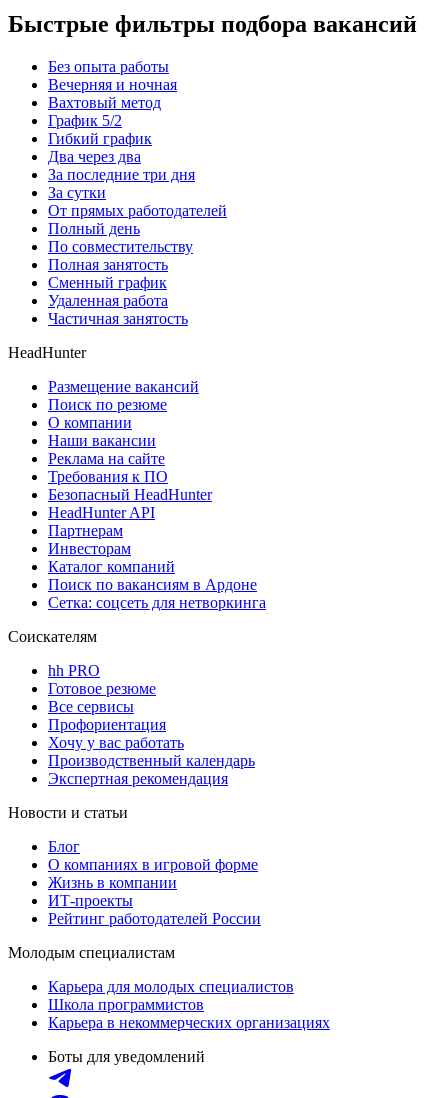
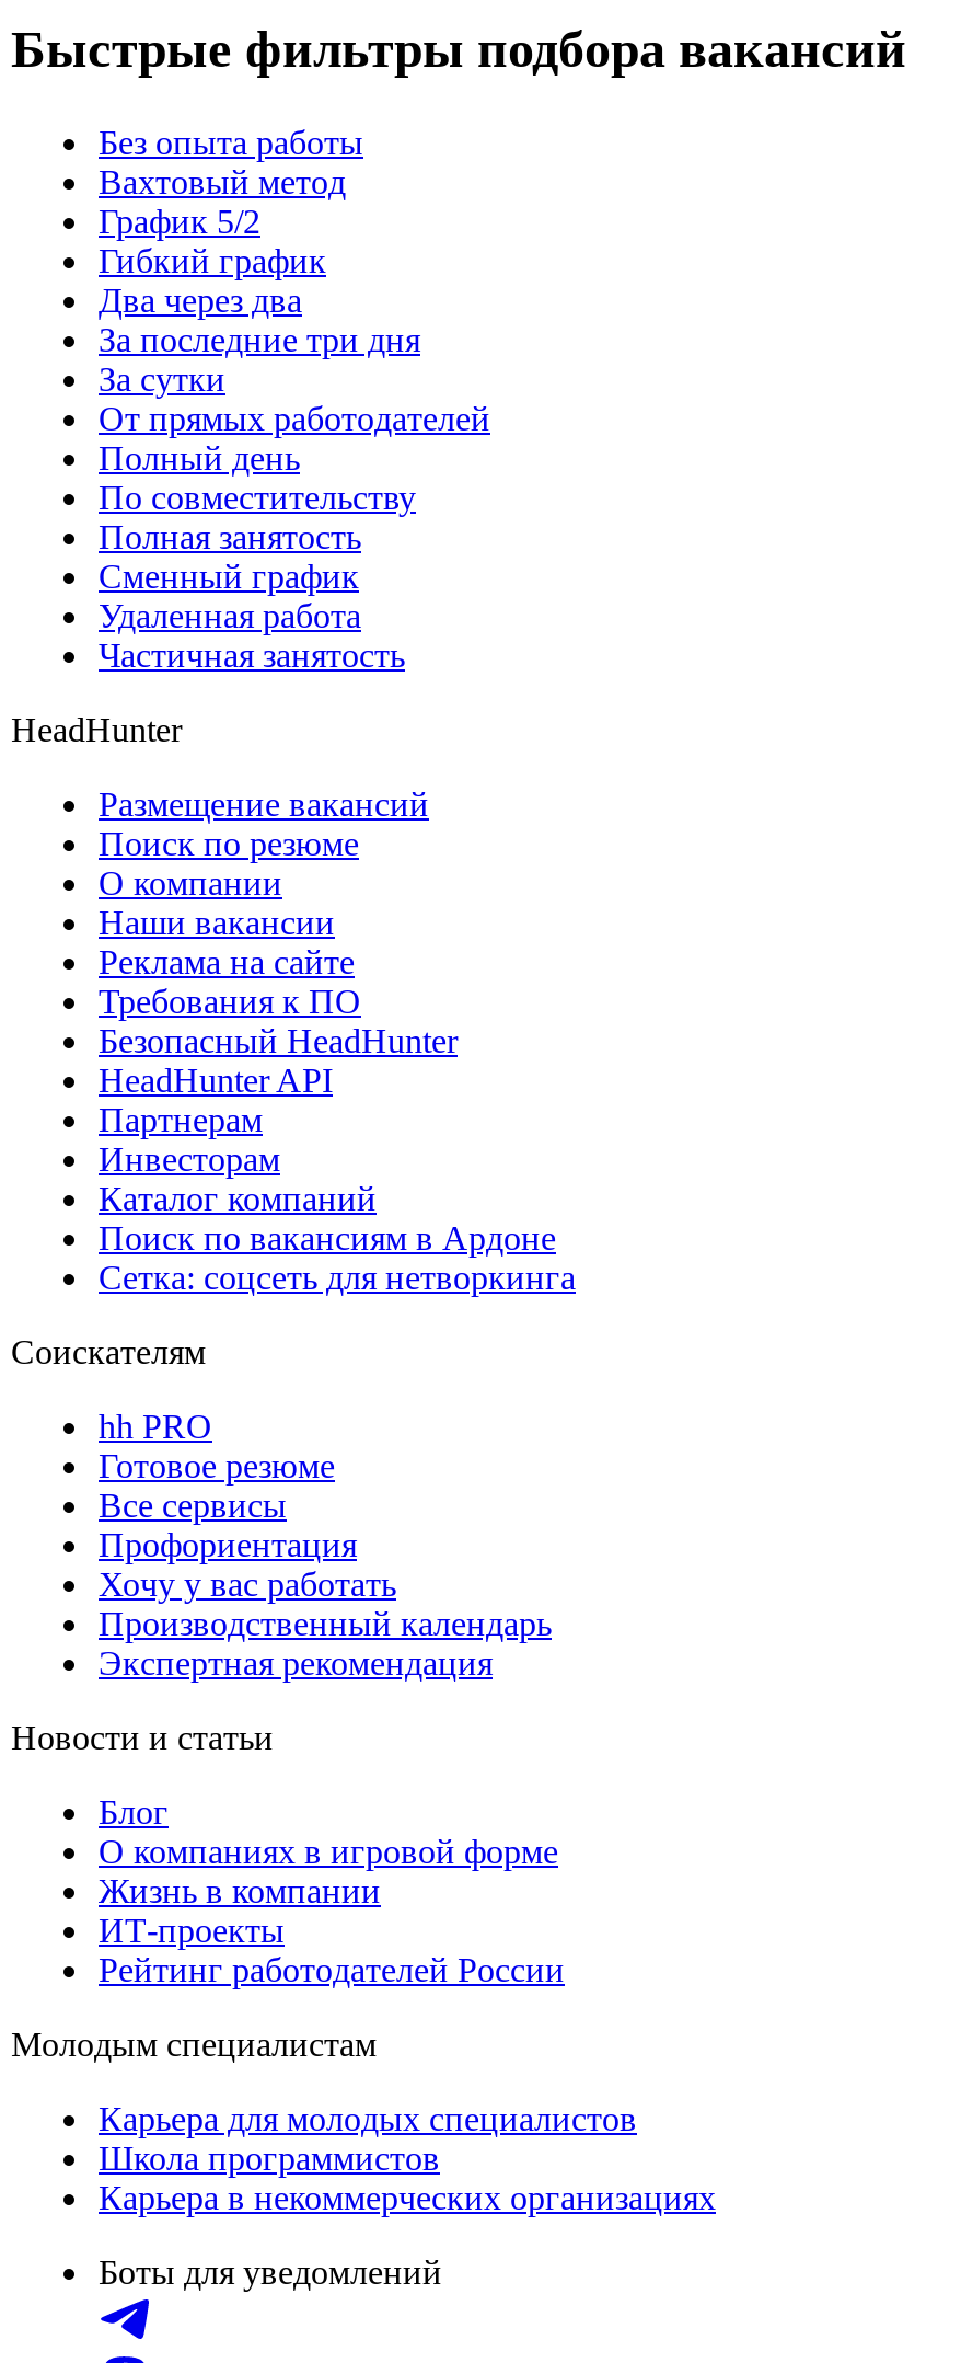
[48,76,177,93] Вечерняя и ночная -> none

